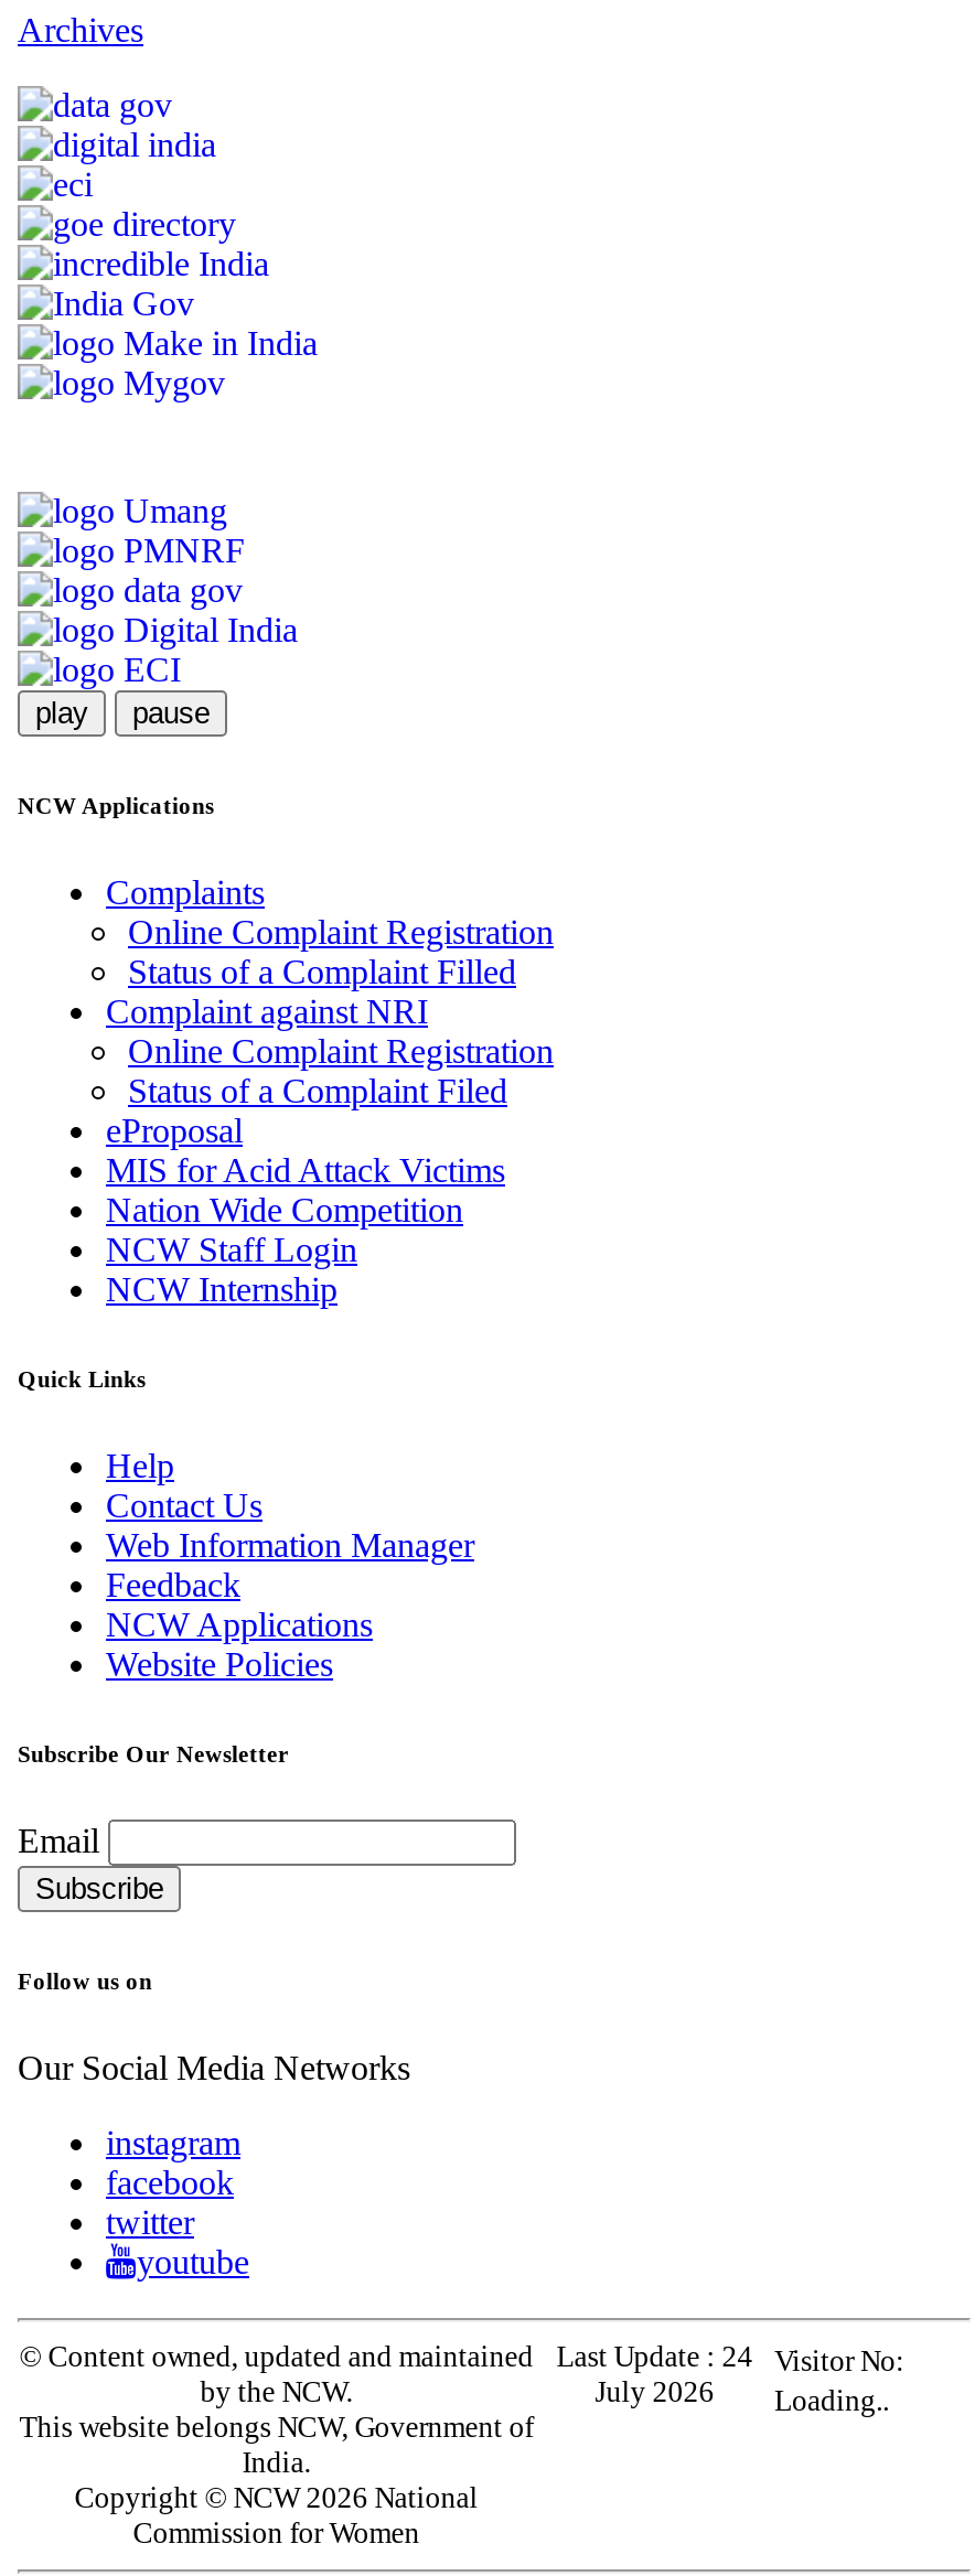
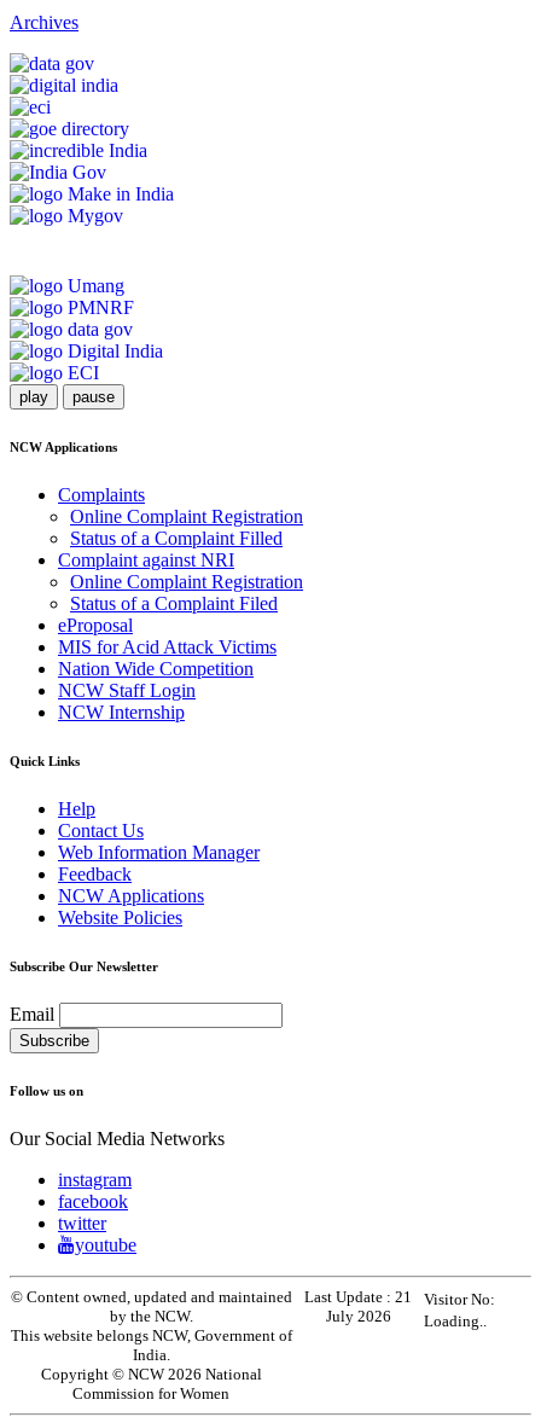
[19,2341,917,2378] © Content owned, updated and maintained Last Update : 24 Visitor No: -> [11,1288,502,1309] © Content owned, updated and maintained Last Update : 21 Visitor No:

